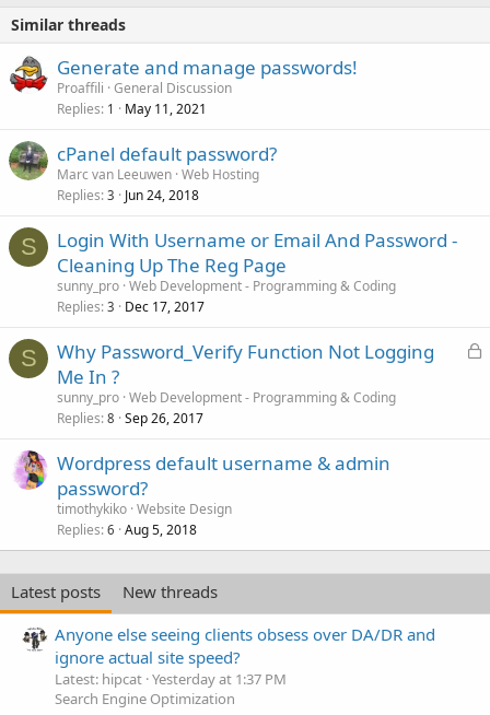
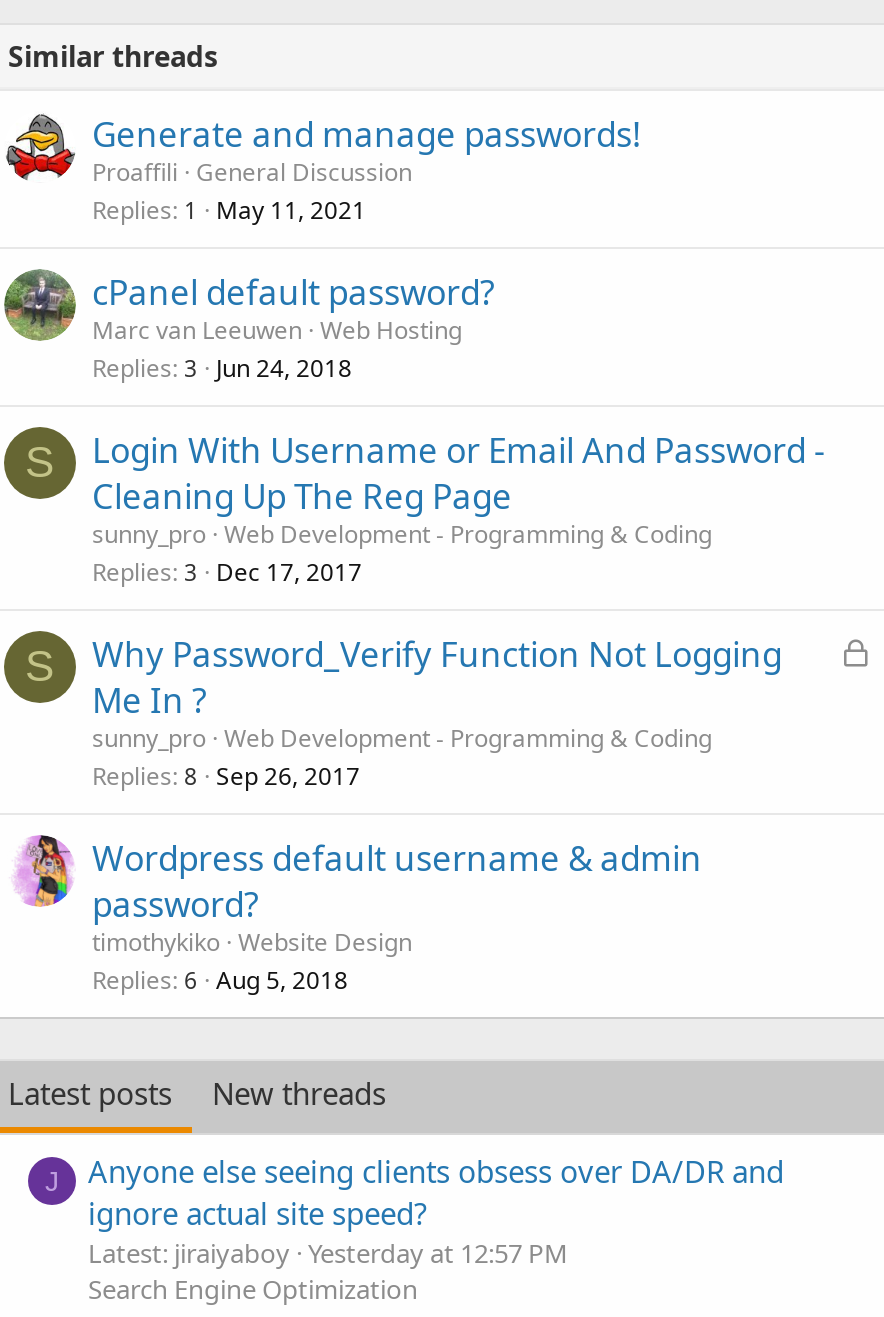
none -> [45,1165,59,1197] J
[55,669,287,689] Latest: hipcat Yesterday at 1:37 PM -> [88,1236,568,1272] Latest: jiraiyaboy Yesterday at 12:57 PM

